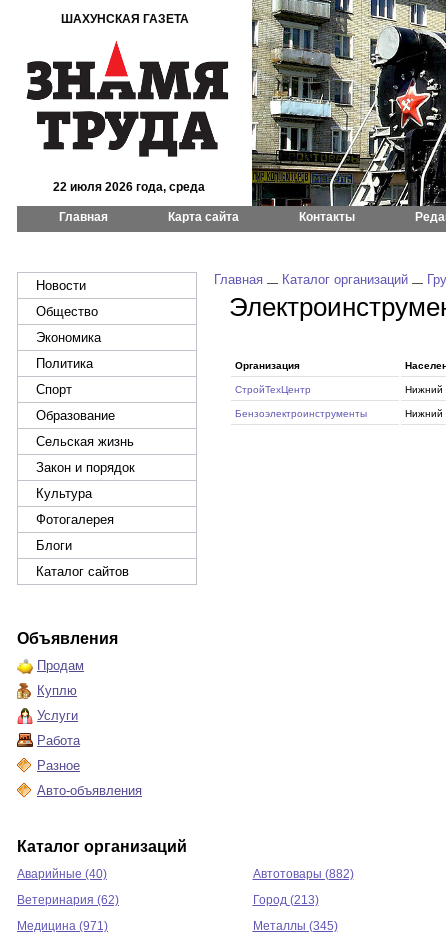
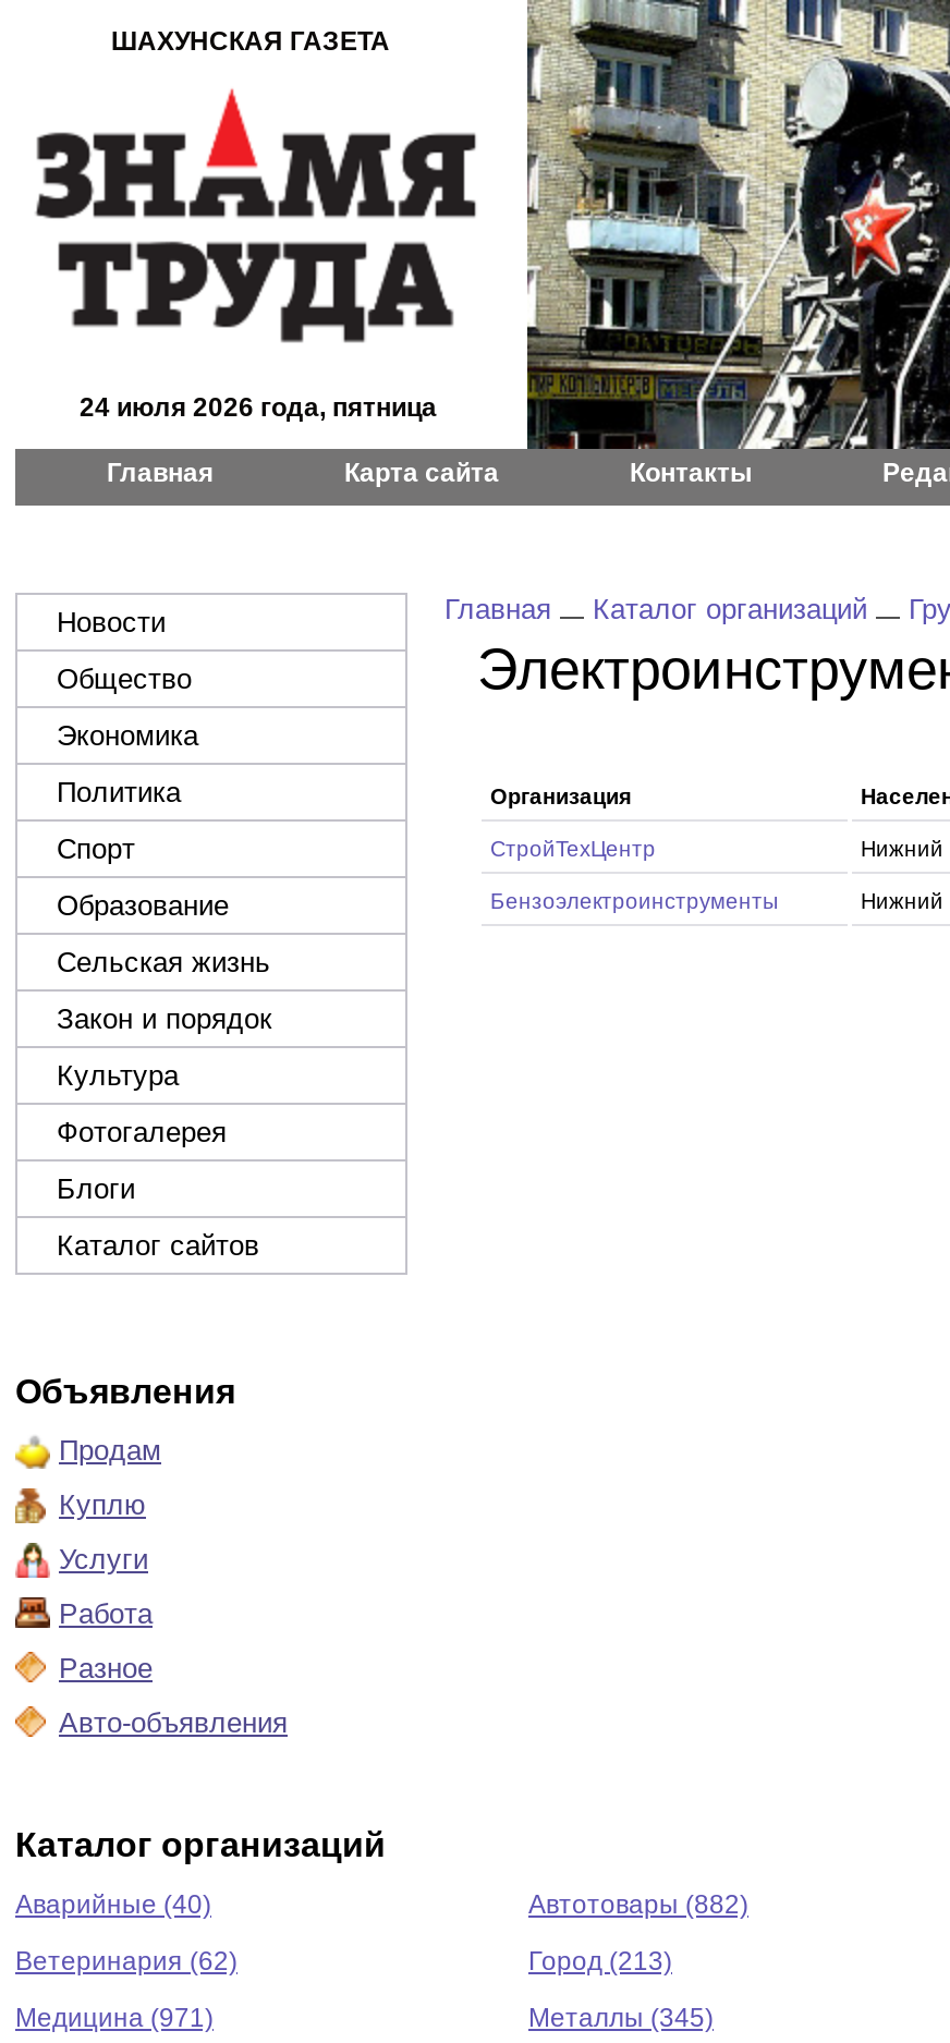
[52,180,204,194] 22 июля 2026 года, среда -> [80,392,437,423] 24 июля 2026 года, пятница

